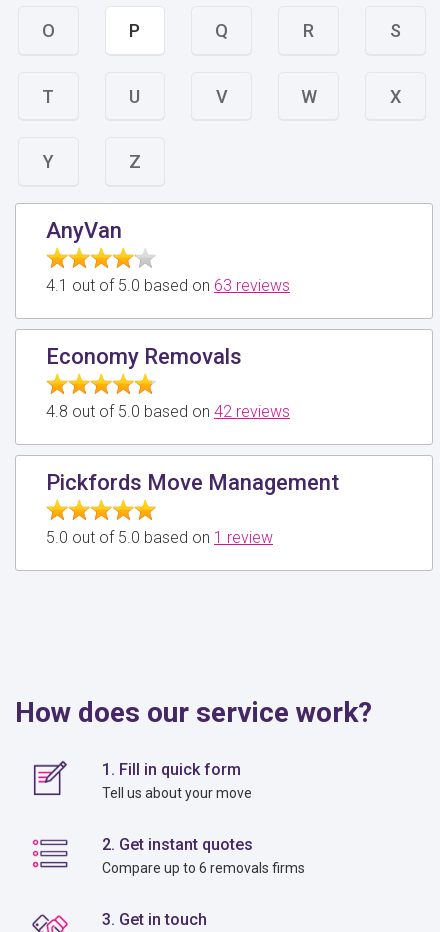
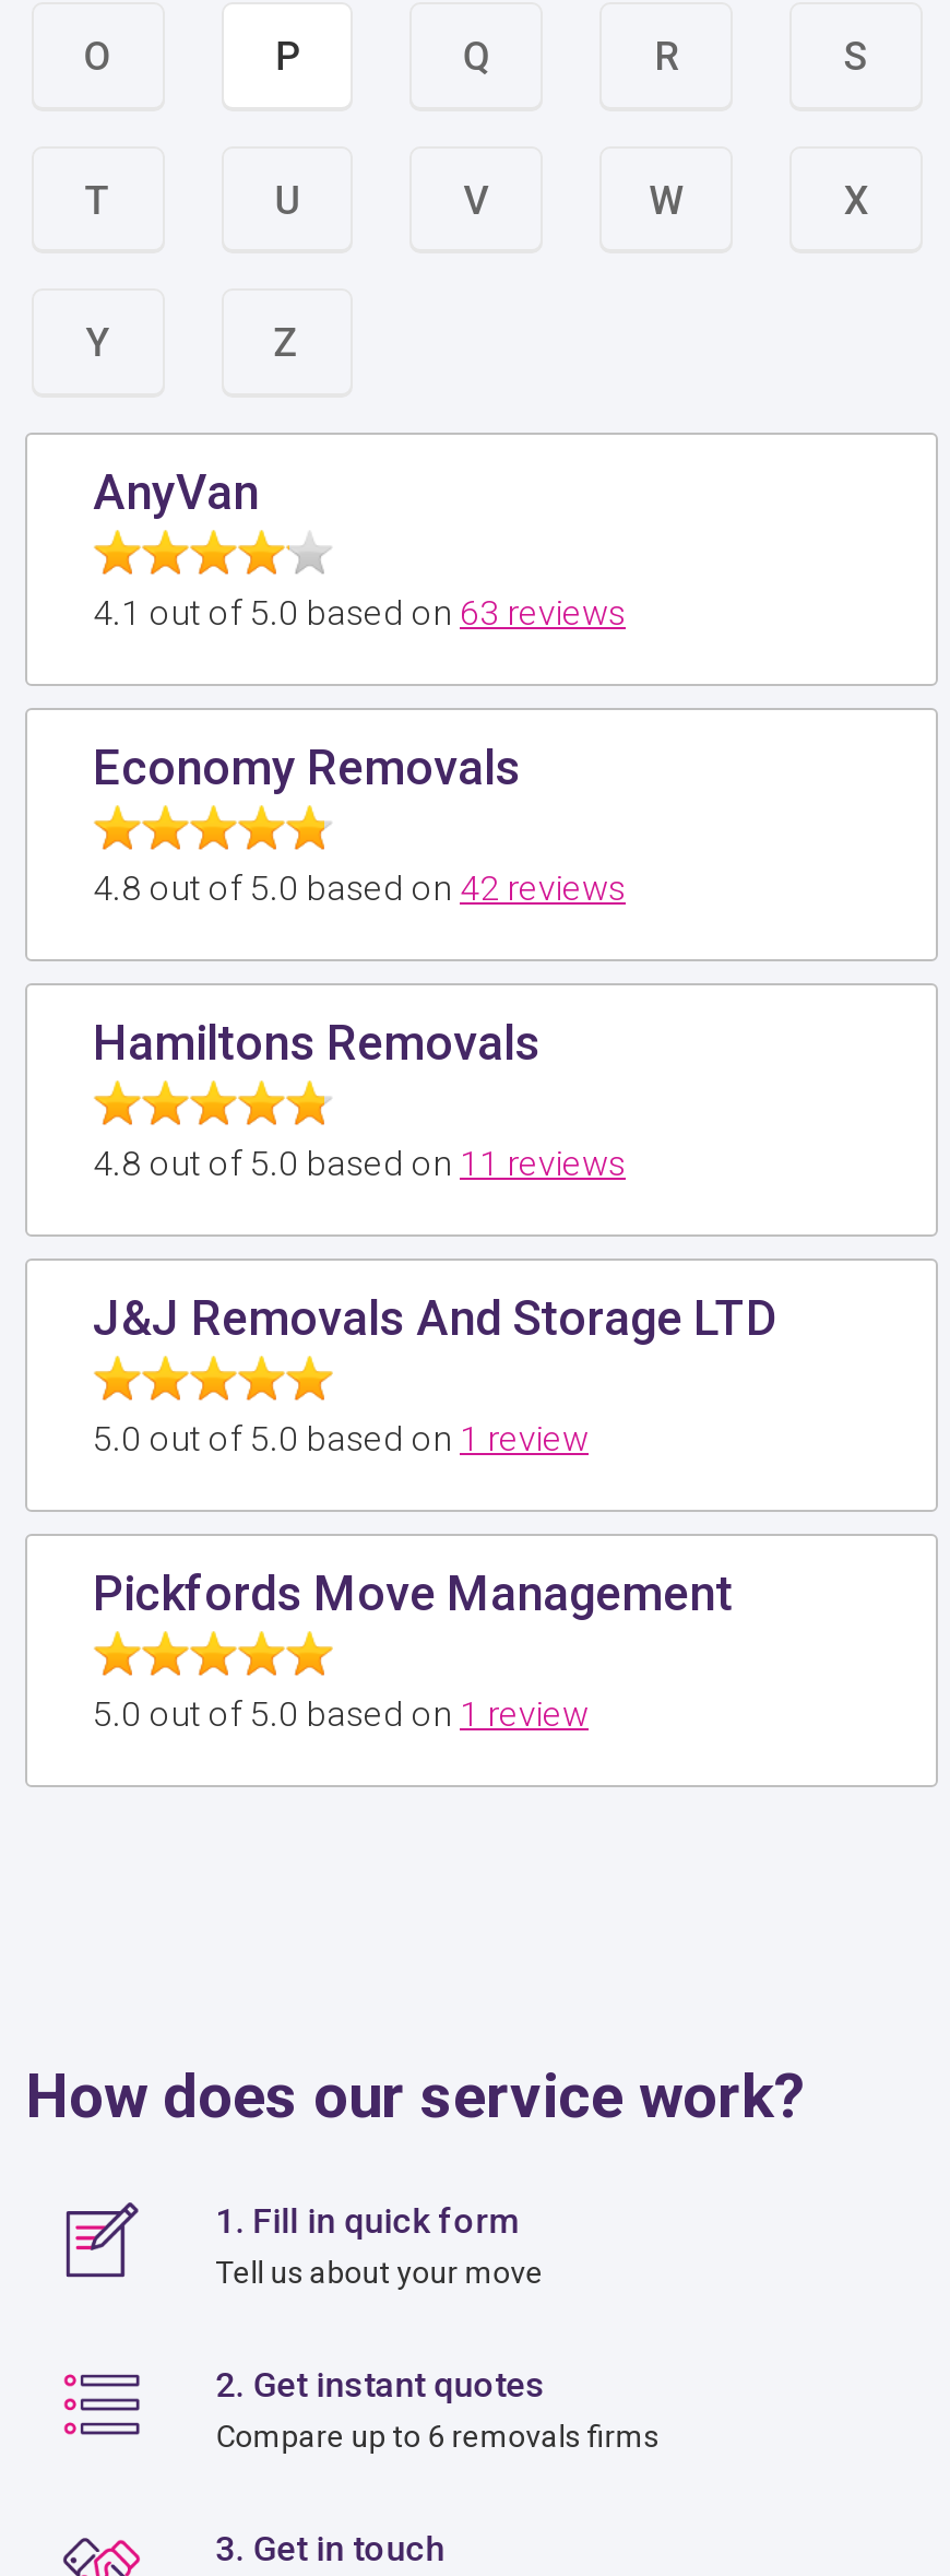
none -> [93,1016,779,1459] Hamiltons Removals | 4.8 out of 5.0 based on 11 reviews | J&J Removals And Storage LTD | 5.0 out of 5.0 based on 1 review

